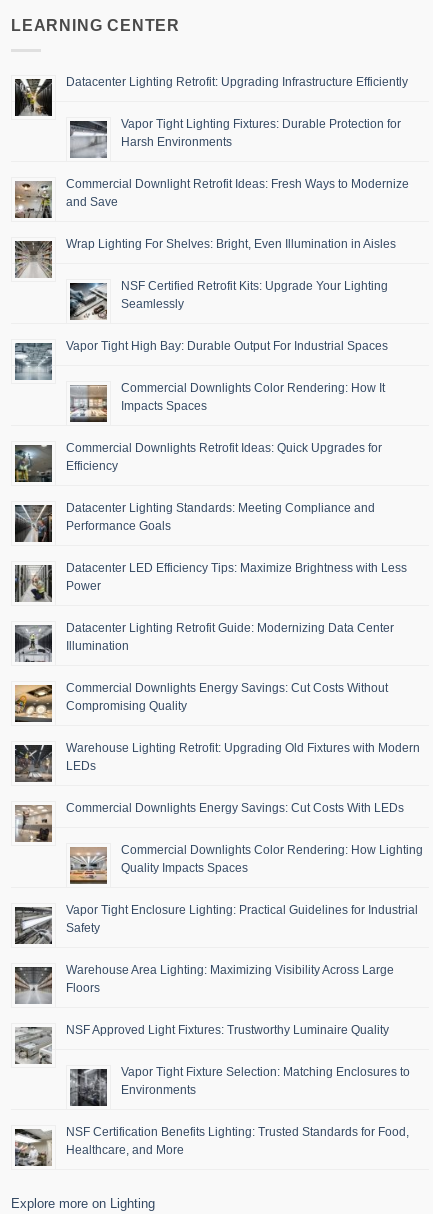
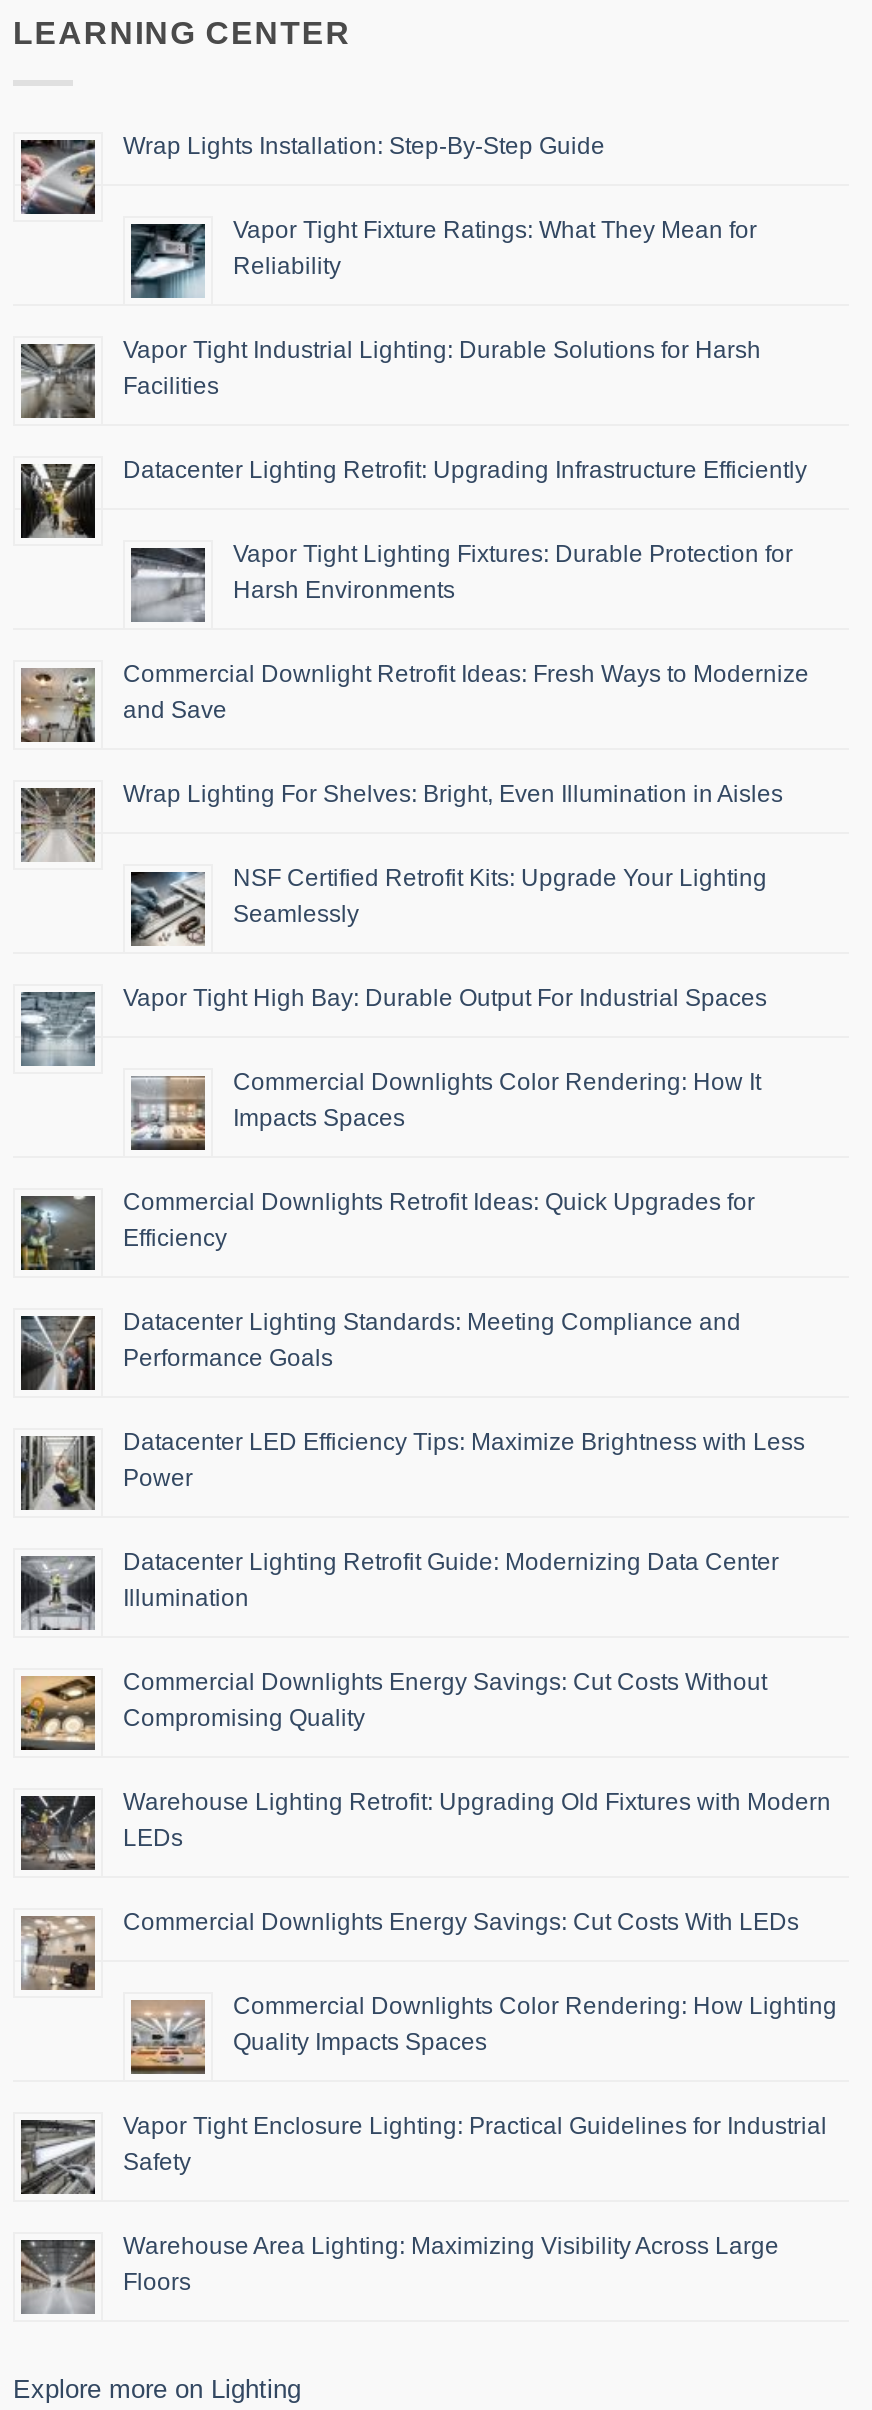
none -> [19,132,761,400] [image] | Wrap Lights Installation: Step-By-Step Guide | Vapor Tight Fixture Ratings: What They Mean for | Reliability | Vapor Tight Industrial Lighting: Durable Solutions for Harsh | Facilities
none -> [19,344,95,418] [image]
none -> [131,222,205,298] [image]
moved [14,75,423,995] -> [19,456,837,2296]: [image] | Datacenter Lighting Retrofit: Upgrading Infrastructure Efficiently | Vapor Tight Lighting Fixtures: Durable Protection for | ... | Warehouse Area Lighting: Maximizing Visibility Across Large | Floors
[14,1023,410,1157] [image] | NSF Approved Light Fixtures: Trustworthy Luminaire Quality | Vapor Tight Fixture Selection: Matching Enclosures to | Environments | NSF Certification Benefits Lighting: Trusted Standards for Food, | Healthcare, and More -> none
[69,1068,108,1107] [image] -> none
[14,1128,52,1166] [image] -> none

